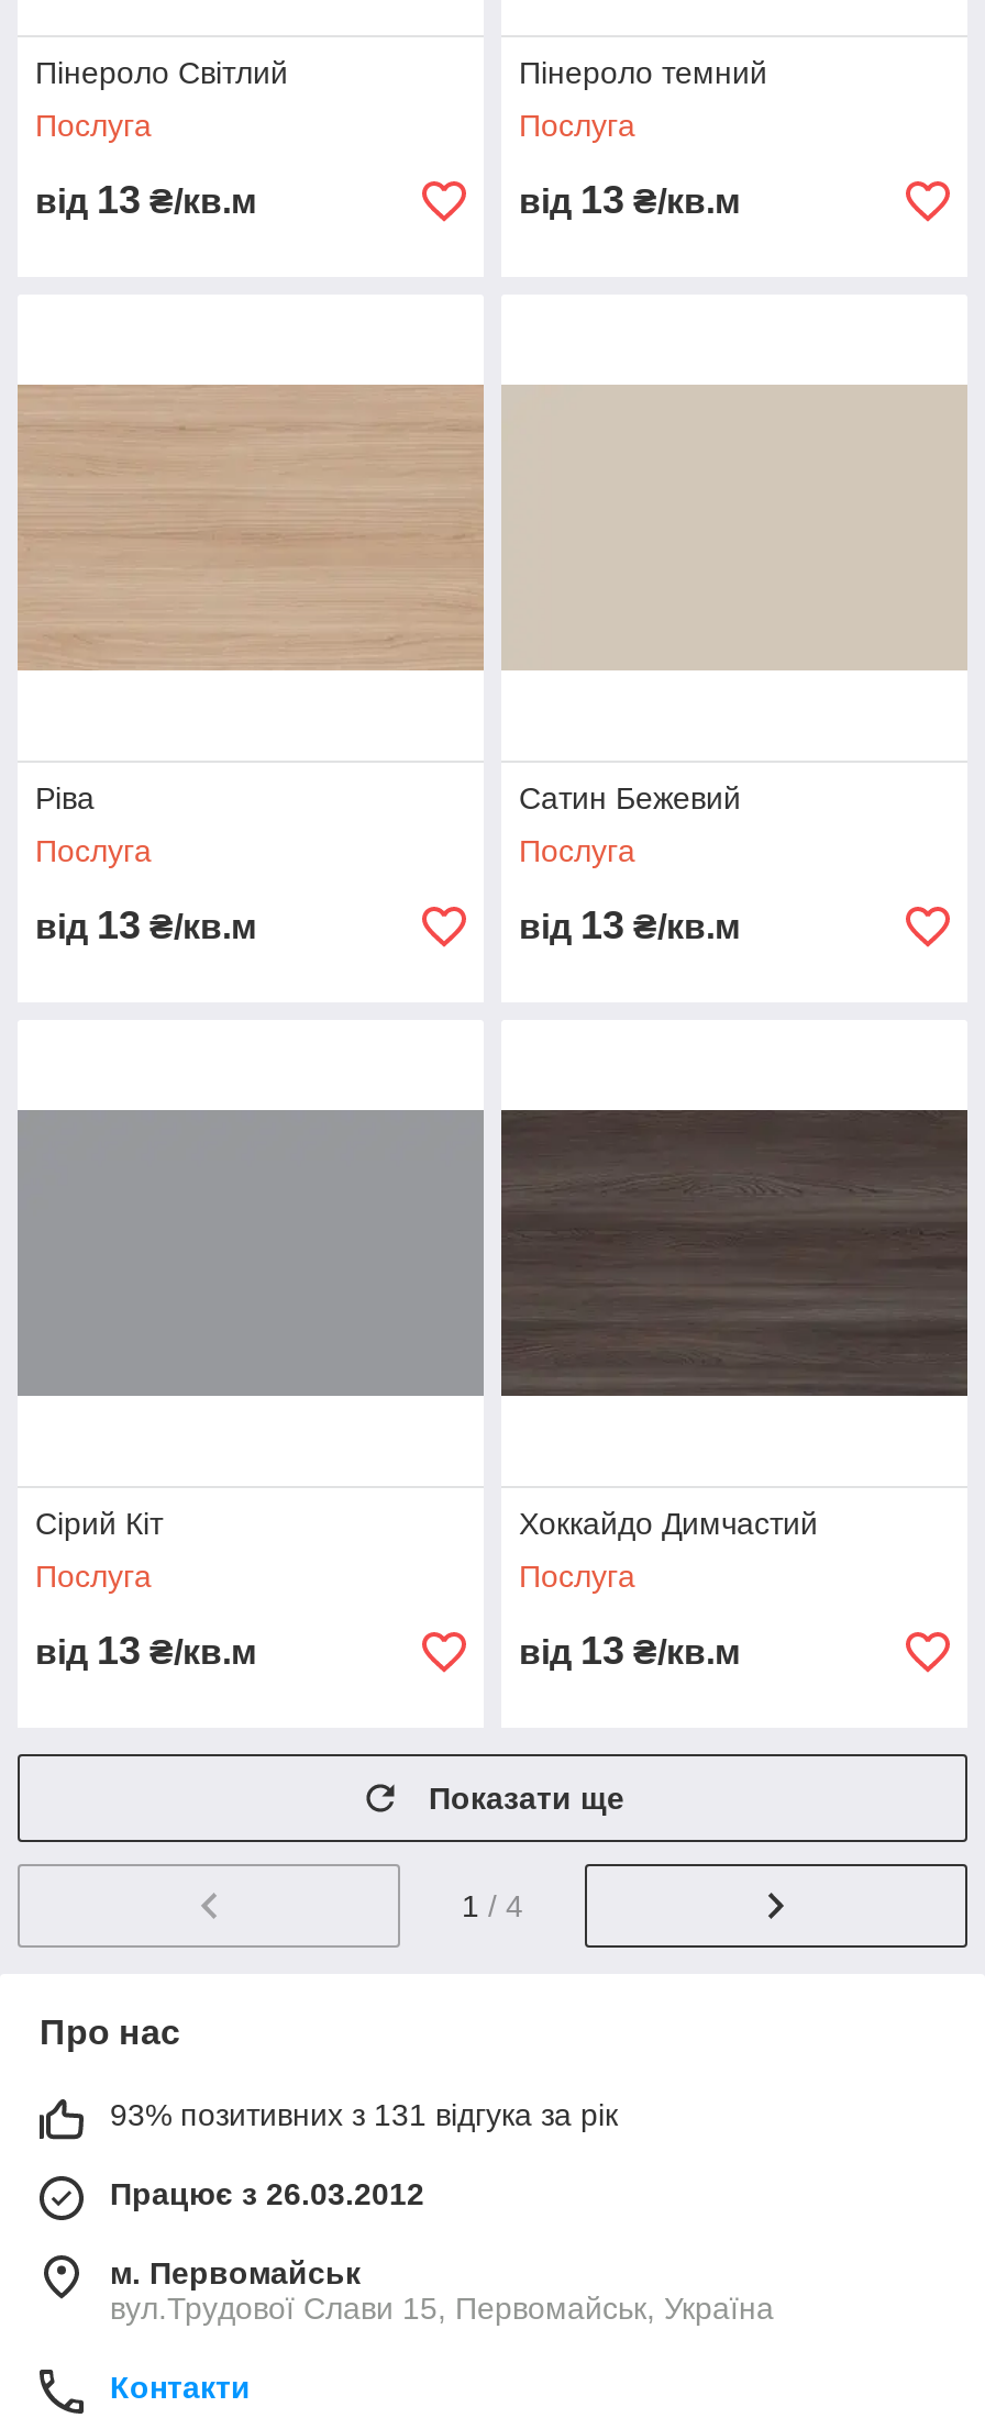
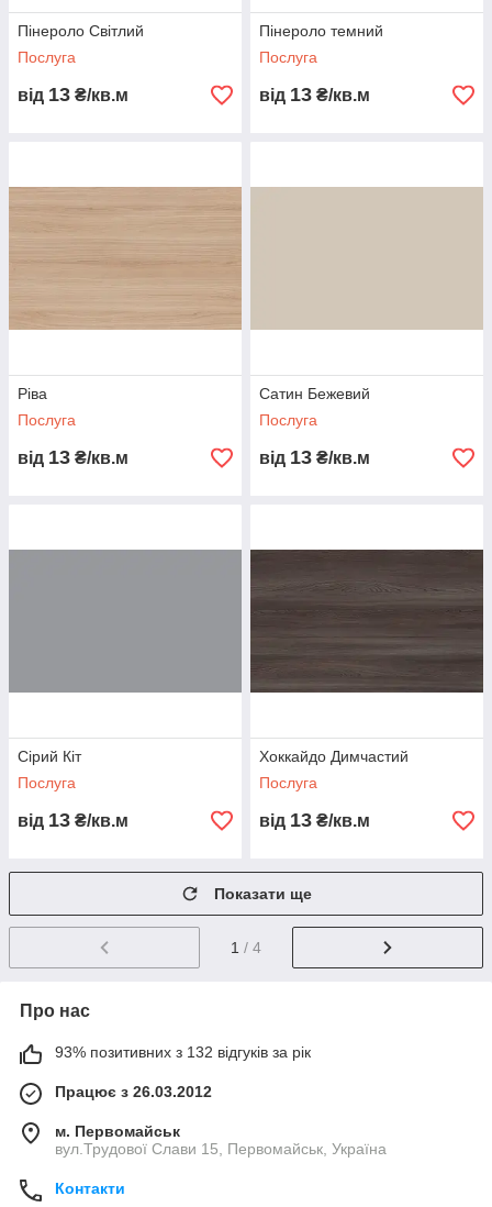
[110,2097,618,2132] 93% позитивних з 131 відгука за рік -> [55,1043,311,1061] 93% позитивних з 132 відгуків за рік

